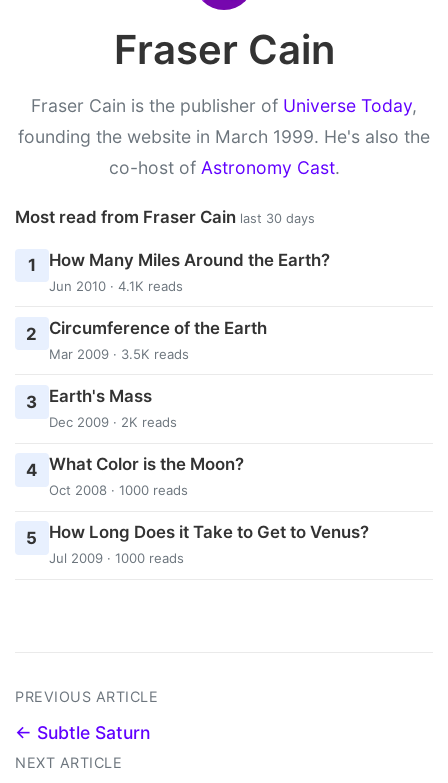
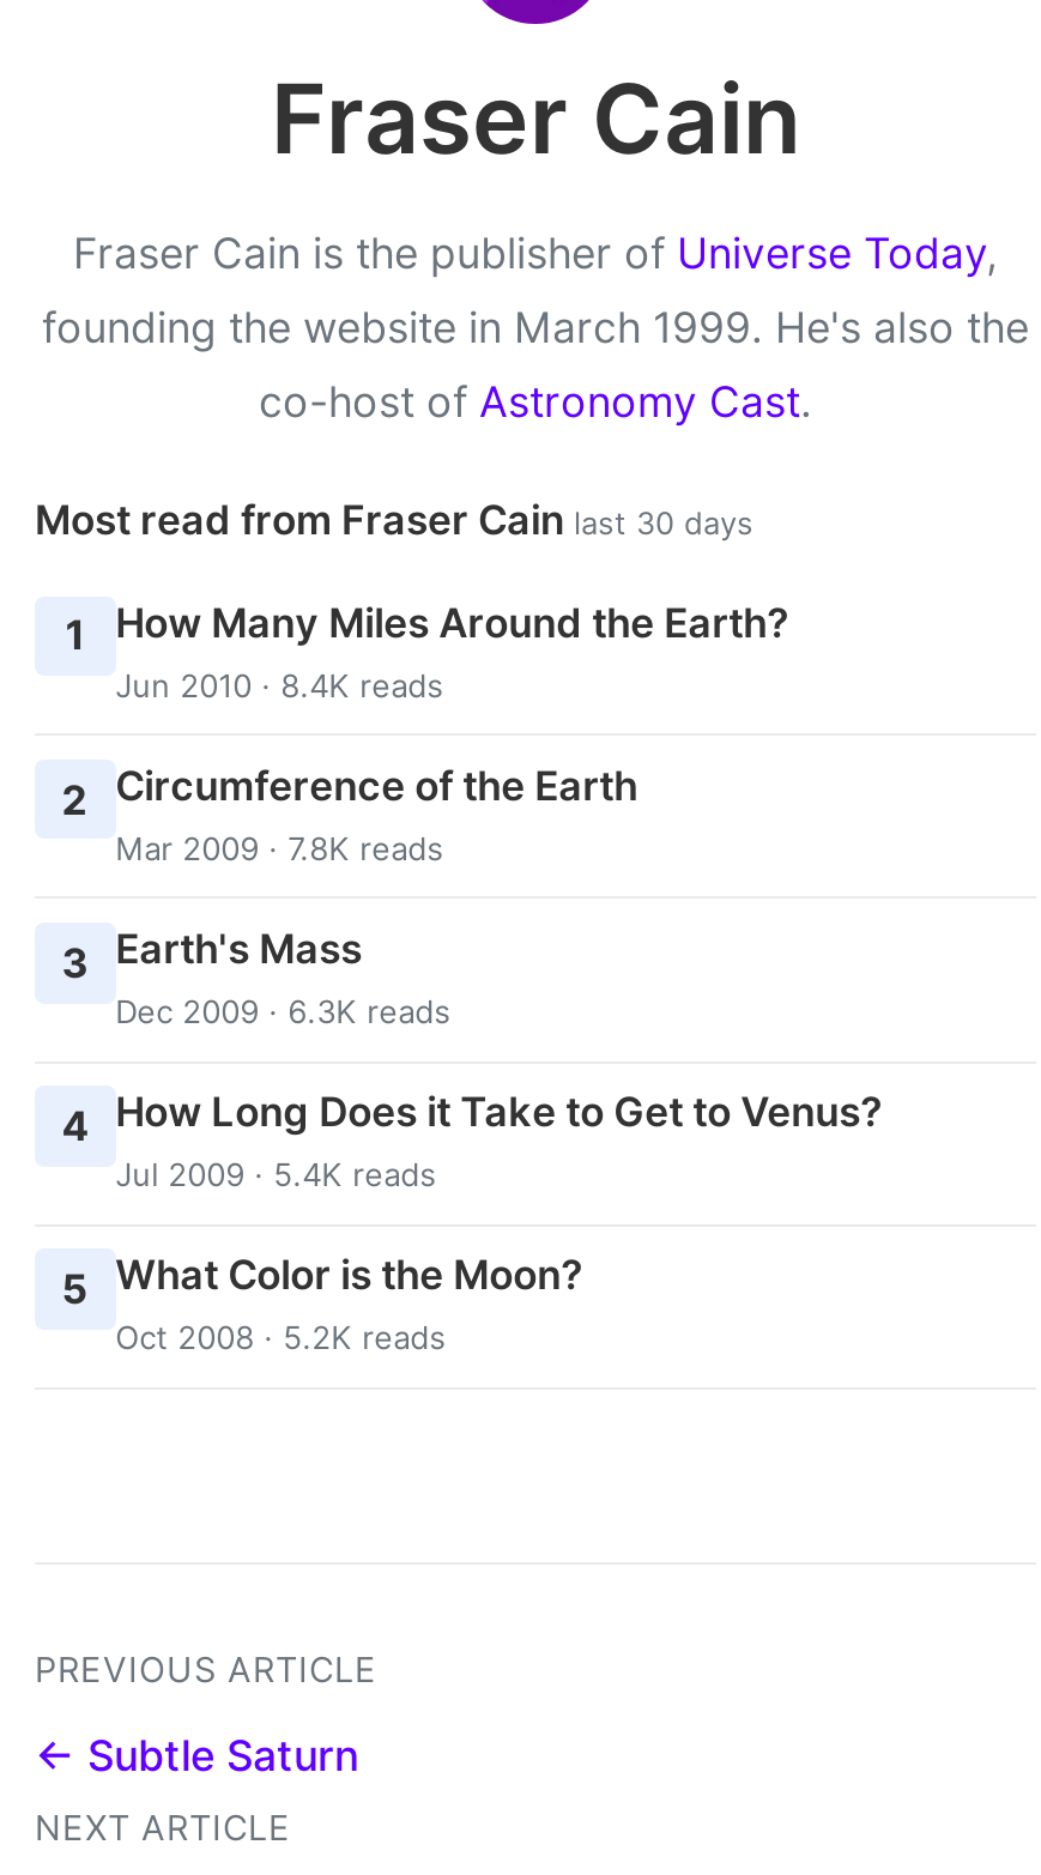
[49,277,183,293] Jun 2010 · 4.1K reads -> [115,665,443,703] Jun 2010 · 8.4K reads
[49,346,189,362] Mar 2009 · 3.5K reads -> [115,828,443,867] Mar 2009 · 7.8K reads
[49,414,177,430] Dec 2009 · 2K reads -> [115,992,451,1030] Dec 2009 · 6.3K reads
[26,454,244,498] 4 What Color is the Moon? | Oct 2008 · 1000 reads -> [62,1088,882,1194] 4 How Long Does it Take to Get to Venus? | Jul 2009 · 5.4K reads
[26,522,369,566] 5 How Long Does it Take to Get to Venus? | Jul 2009 · 1000 reads -> [62,1252,582,1357] 5 What Color is the Moon? | Oct 2008 · 5.2K reads

